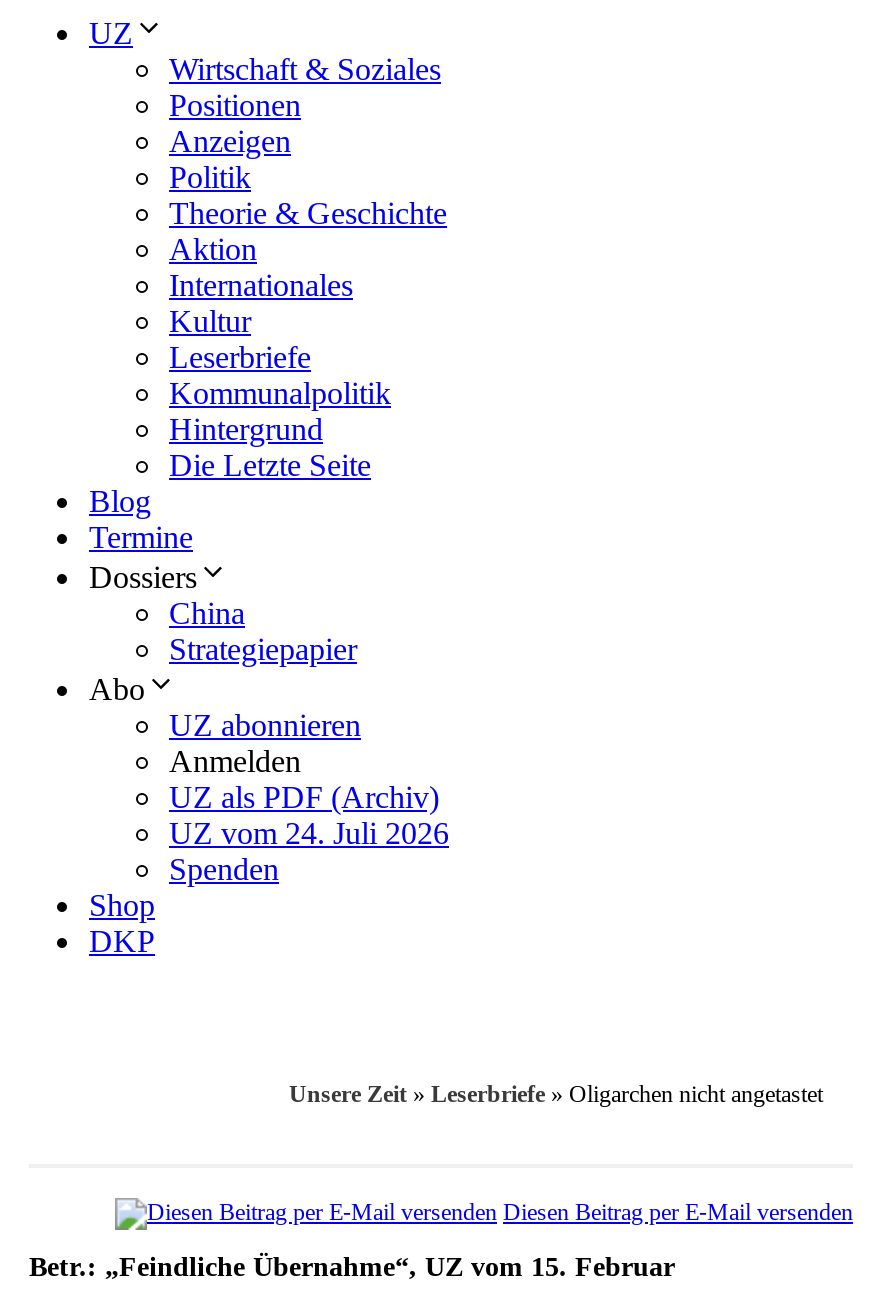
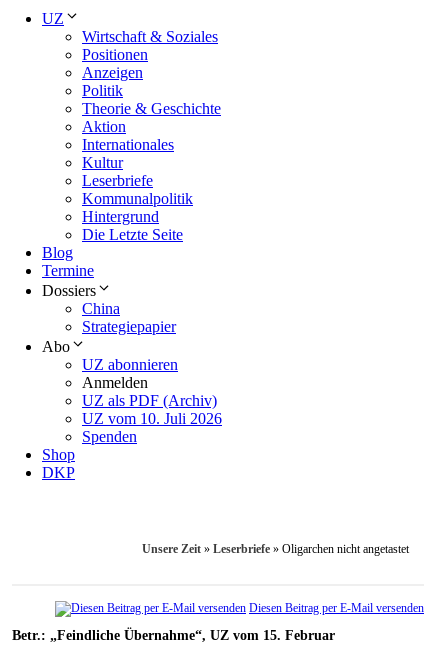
[169,817,449,851] UZ vom 24. Juli 2026 -> [82,410,222,427] UZ vom 10. Juli 2026

